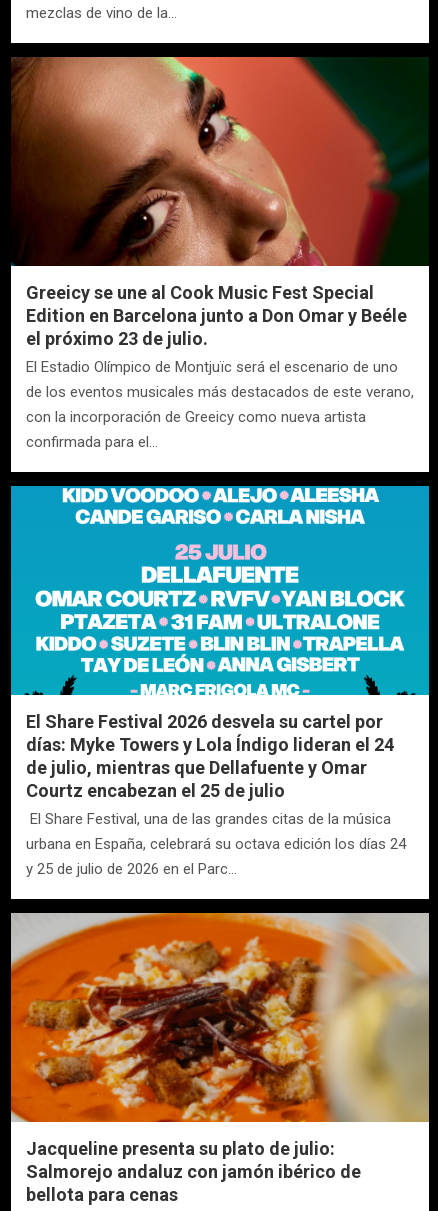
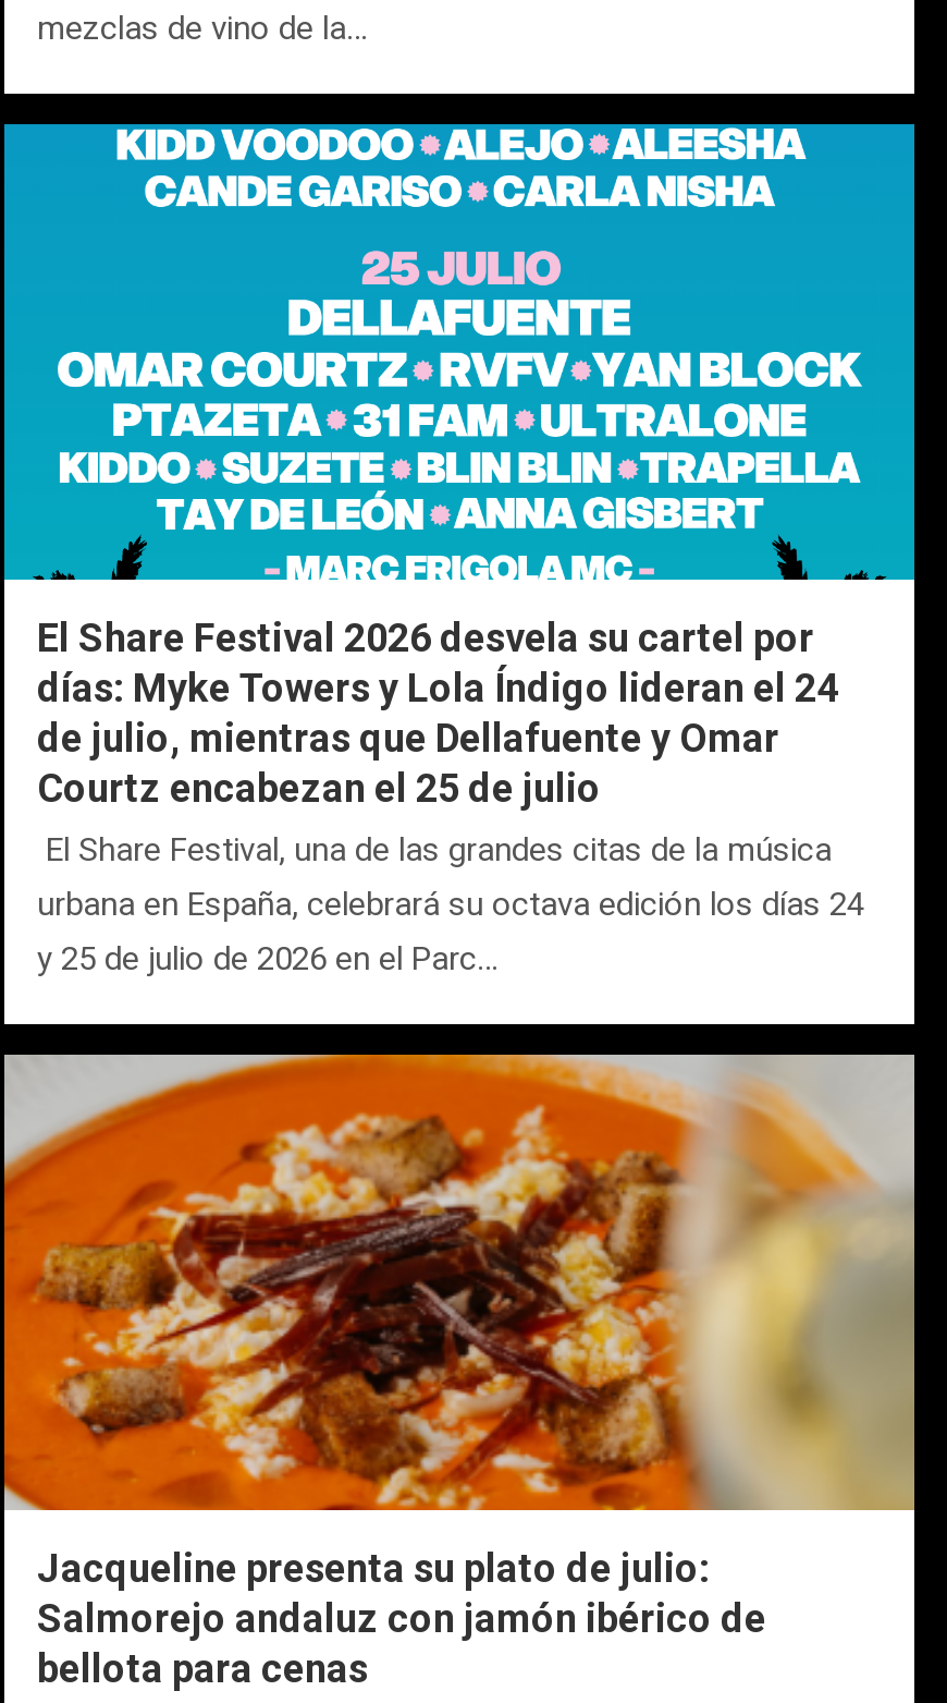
[11,56,429,451] [image] | Greeicy se une al Cook Music Fest Special | Edition en Barcelona junto a Don Omar y Beéle | el próximo 23 de julio. | El Estadio Olímpico de Montjuïc será el escenario de uno | de los eventos musicales más destacados de este verano, | con la incorporación de Greeicy como nueva artista | confirmada para el… -> none

